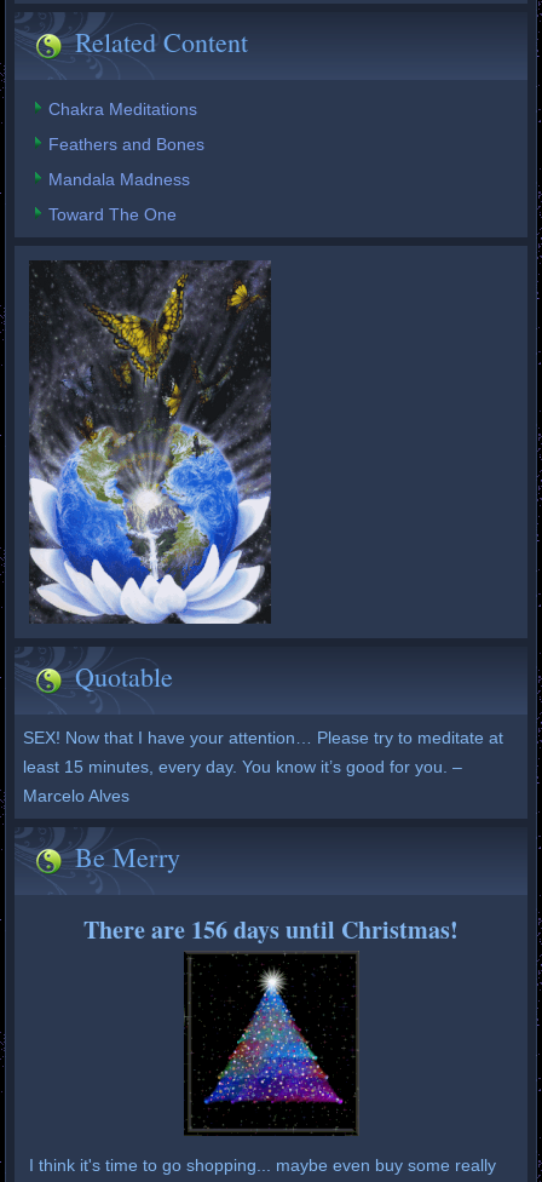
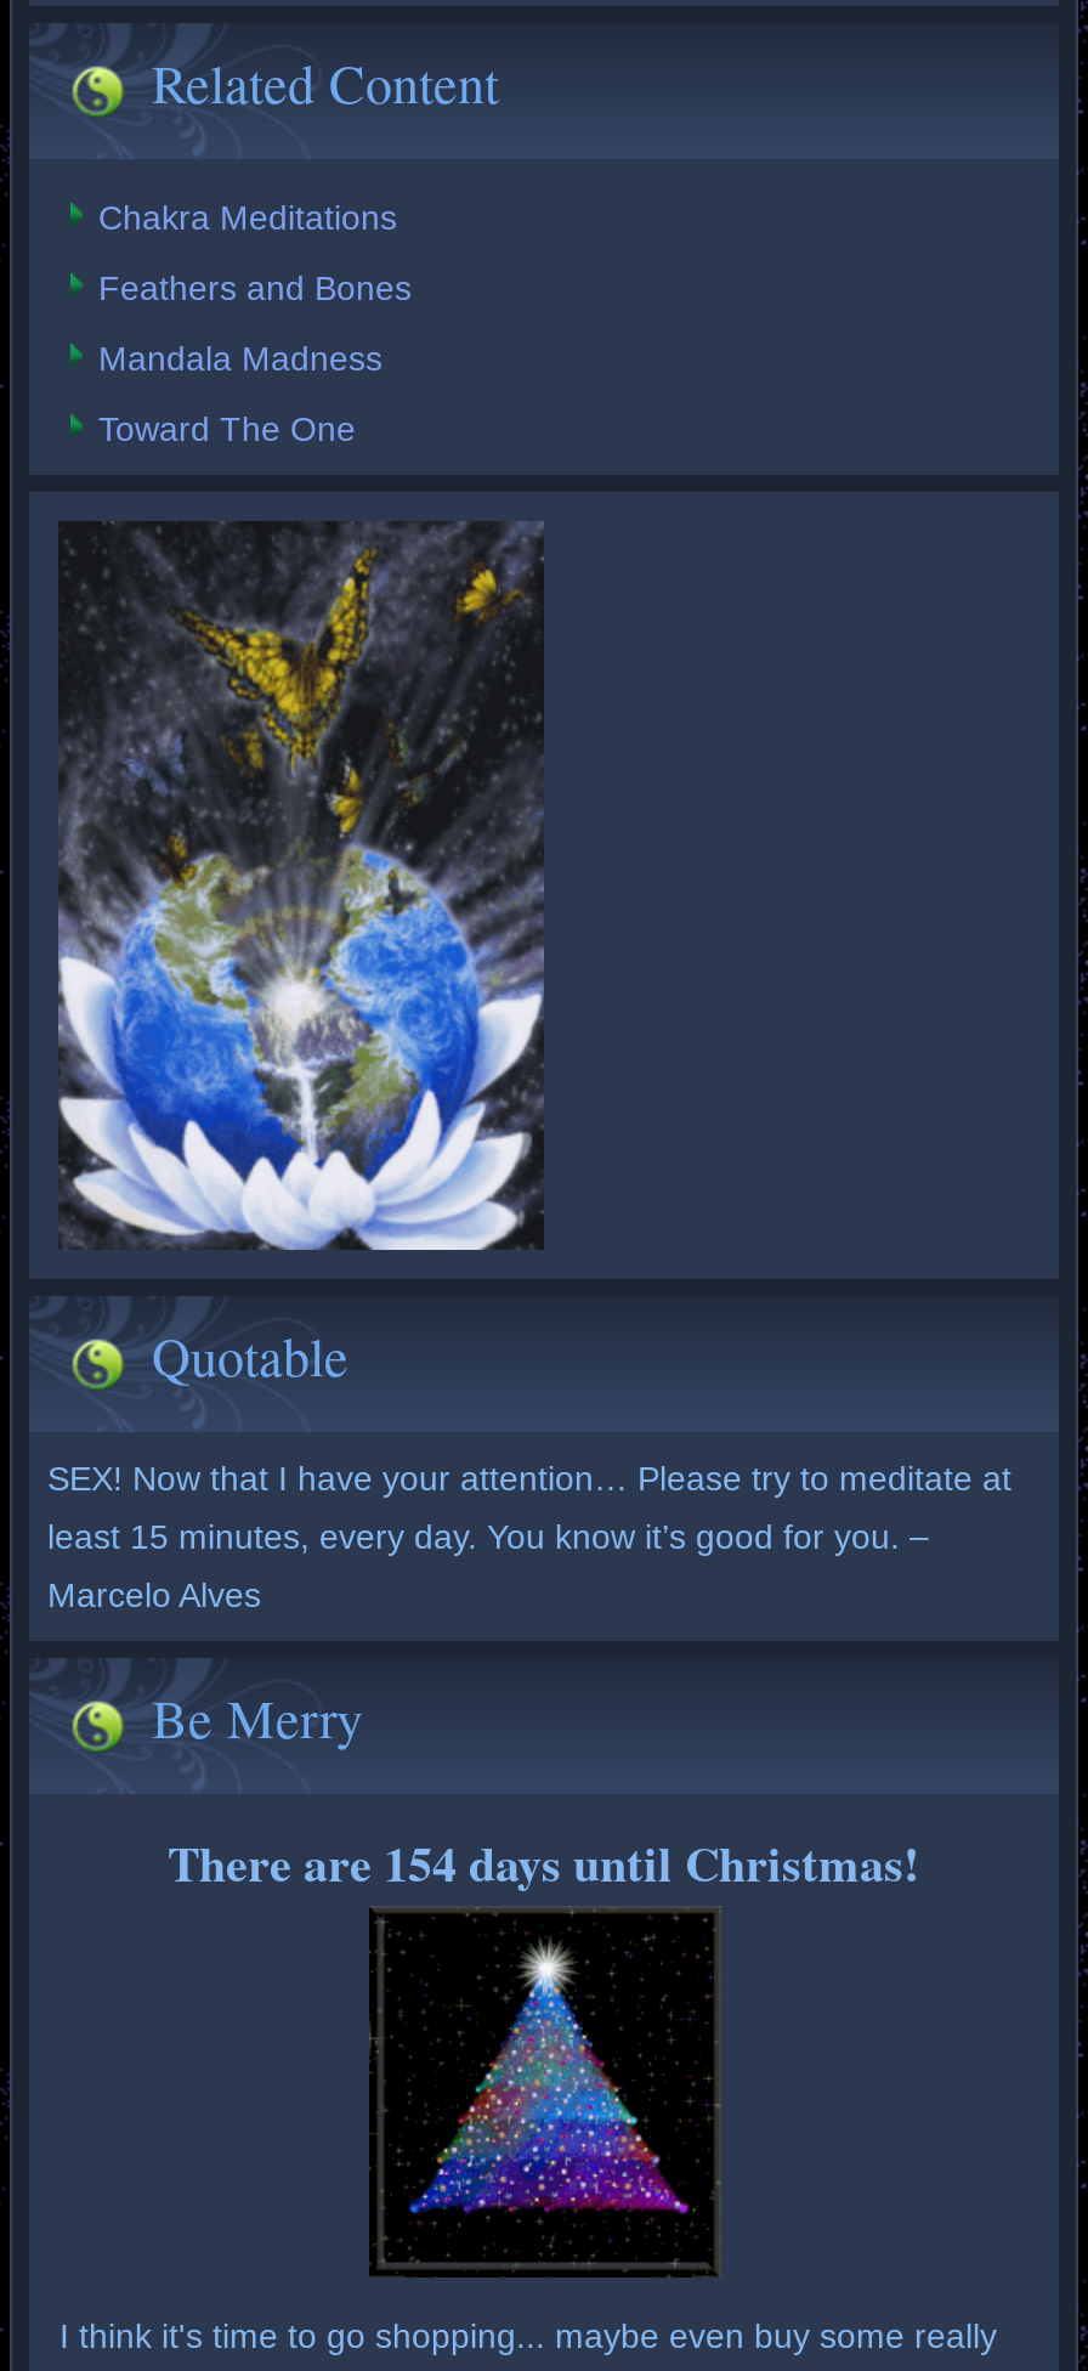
[83,912,459,947] There are 156 days until Christmas! -> [168,1829,920,1900] There are 154 days until Christmas!

